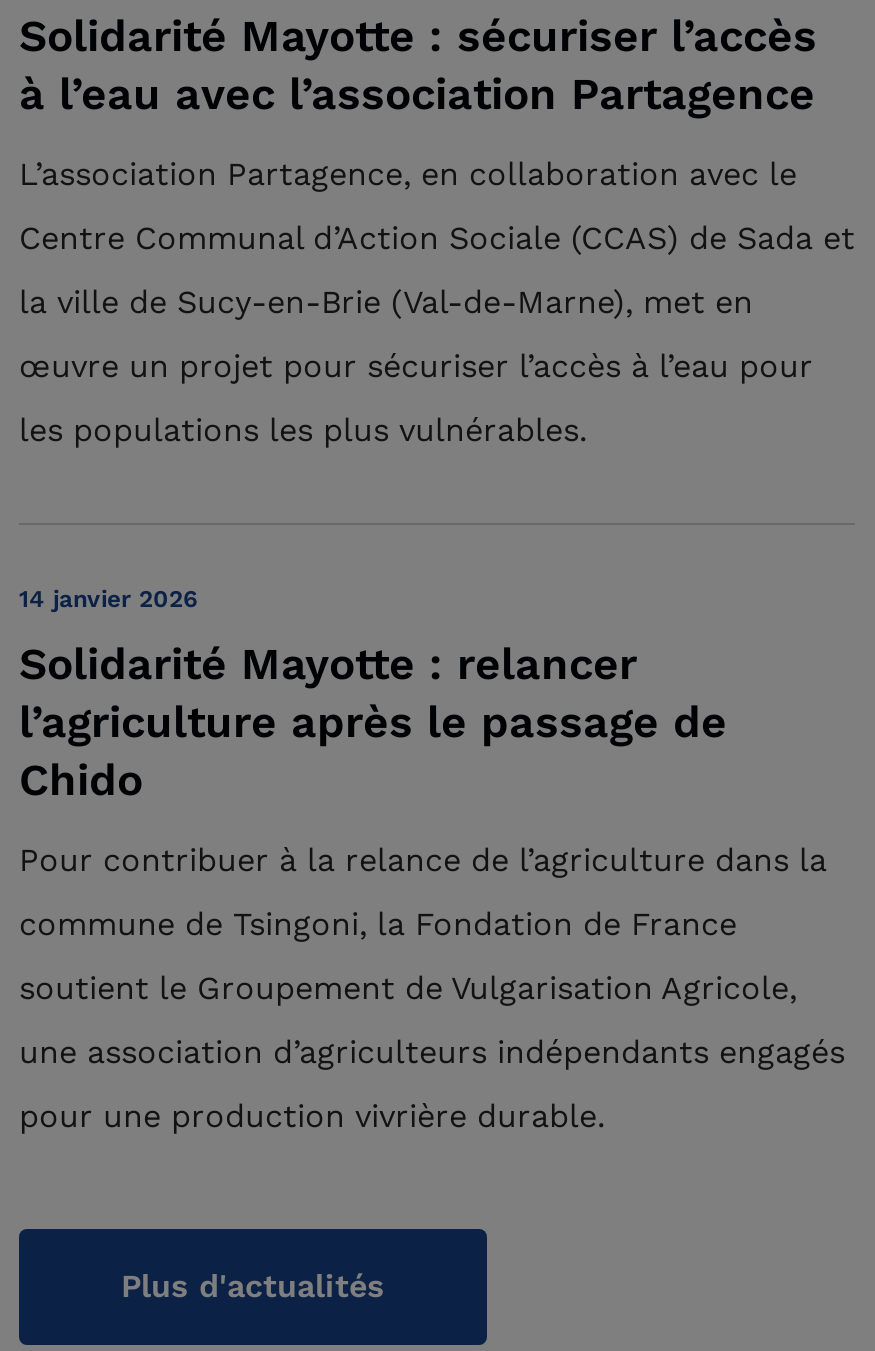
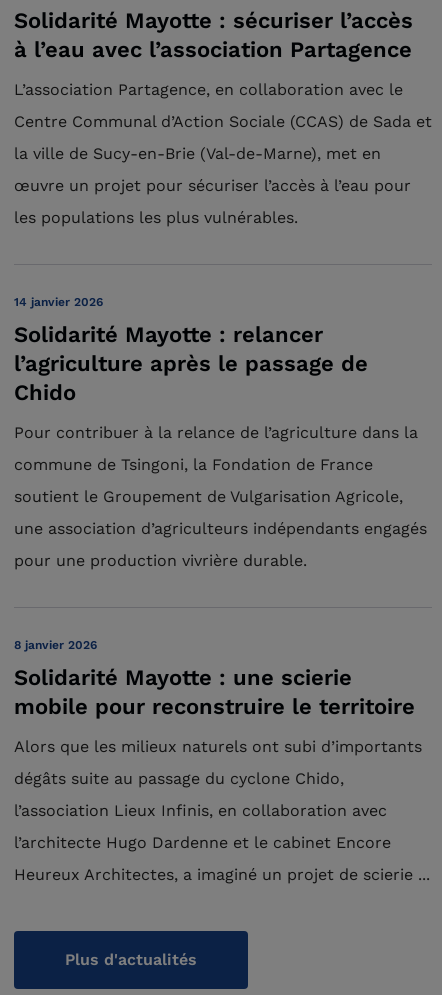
none -> [14,638,430,884] 8 janvier 2026 | Solidarité Mayotte : une scierie | mobile pour reconstruire le territoire | Alors que les milieux naturels ont subi d’importants | dégâts suite au passage du cyclone Chido, | l’association Lieux Infinis, en collaboration avec | l’architecte Hugo Dardenne et le cabinet Encore | Heureux Architectes, a imaginé un projet de scierie ...

